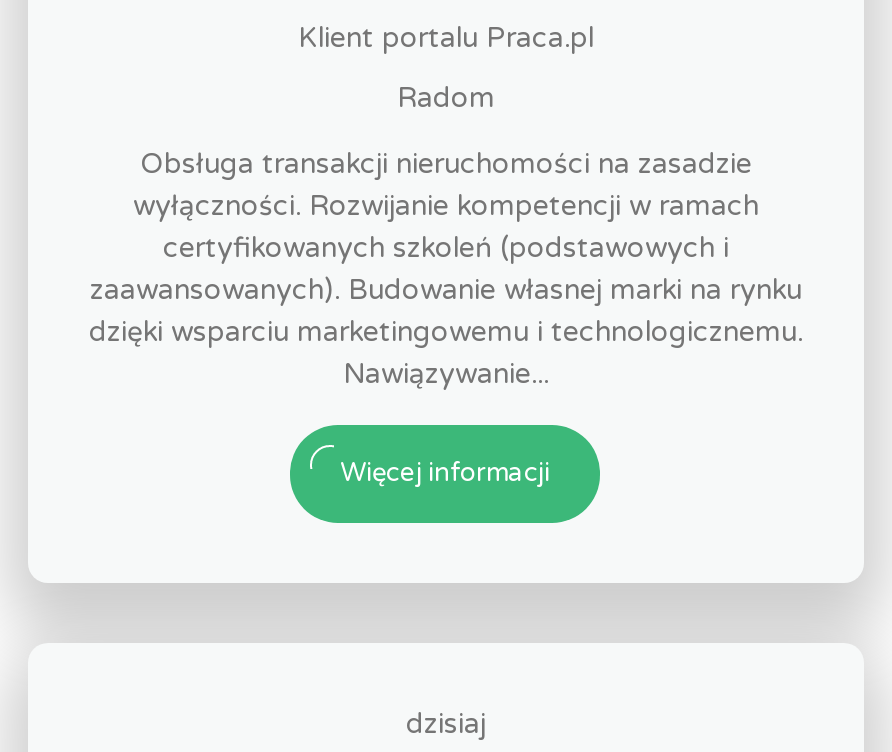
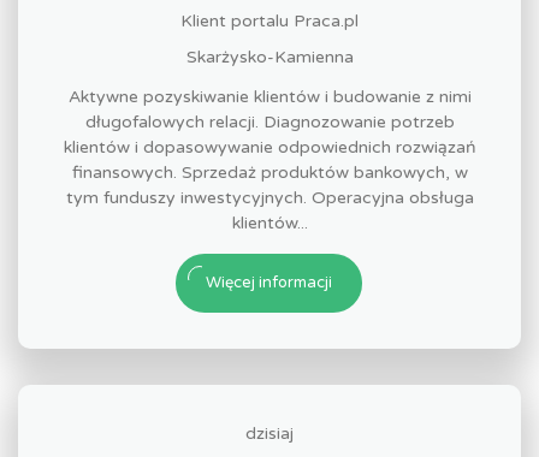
[397,81,495,115] Radom -> [186,47,353,67] Skarżysko-Kamienna
[89,147,803,391] Obsługa transakcji nieruchomości na zasadzie | wyłączności. Rozwijanie kompetencji w ramach | certyfikowanych szkoleń (podstawowych i | zaawansowanych). Budowanie własnej marki na rynku | dzięki wsparciu marketingowemu i technologicznemu. | Nawiązywanie... -> [63,87,476,233] Aktywne pozyskiwanie klientów i budowanie z nimi | długofalowych relacji. Diagnozowanie potrzeb | klientów i dopasowywanie odpowiednich rozwiązań | finansowych. Sprzedaż produktów bankowych, w | tym funduszy inwestycyjnych. Operacyjna obsługa | klientów...

